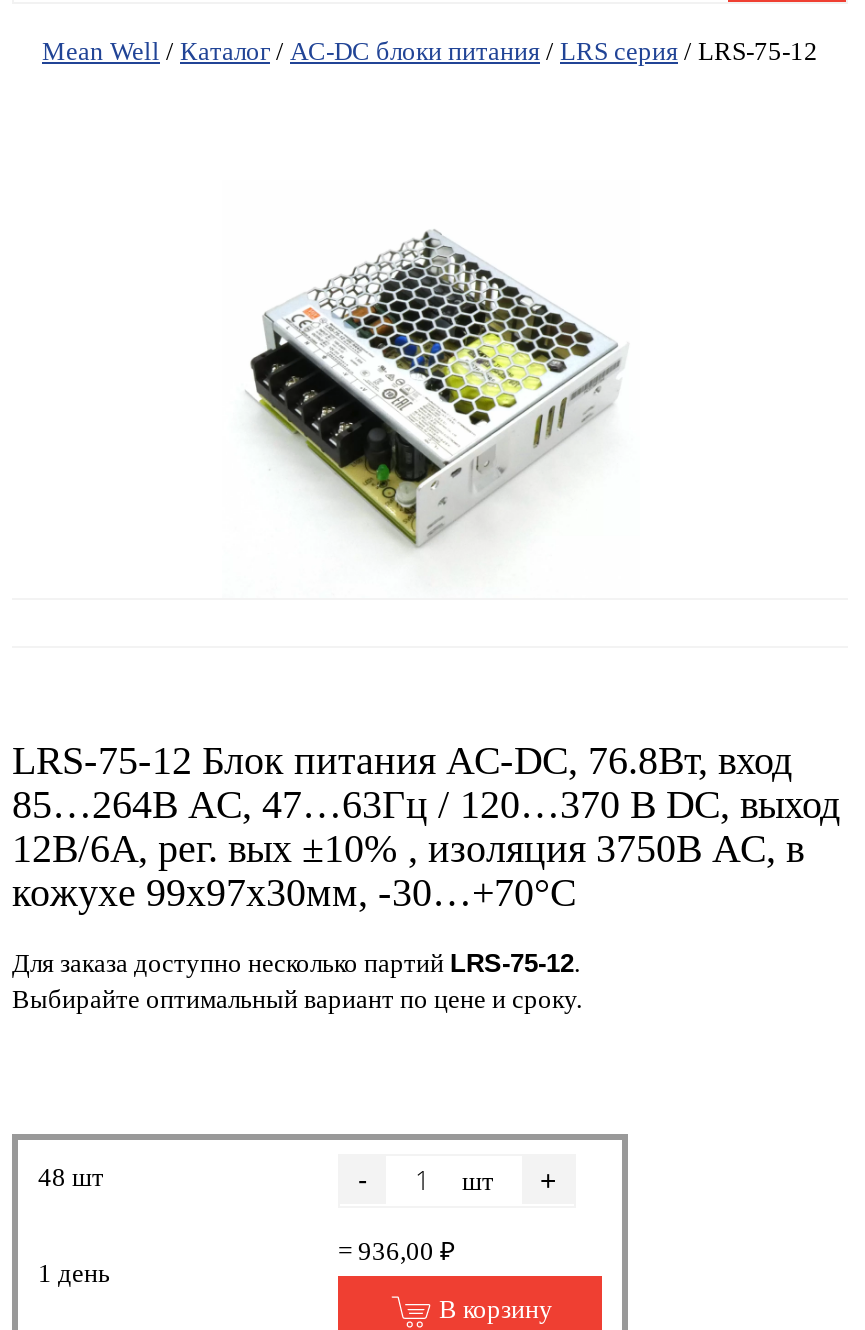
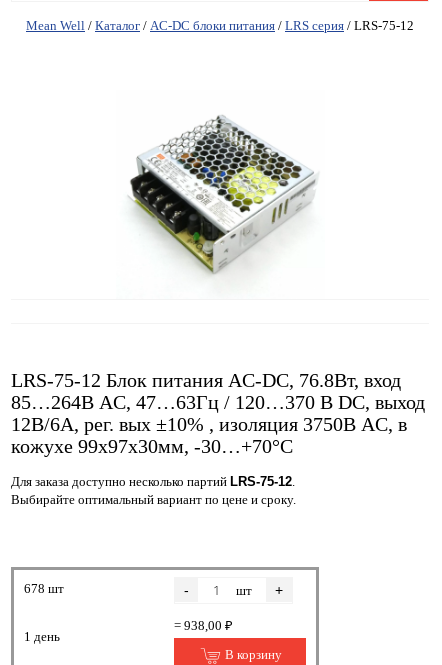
[38,1161,104,1191] 48 шт -> [24,580,64,595] 678 шт
[338,1235,456,1265] = 936,00 ₽ -> [174,617,233,632] = 938,00 ₽

